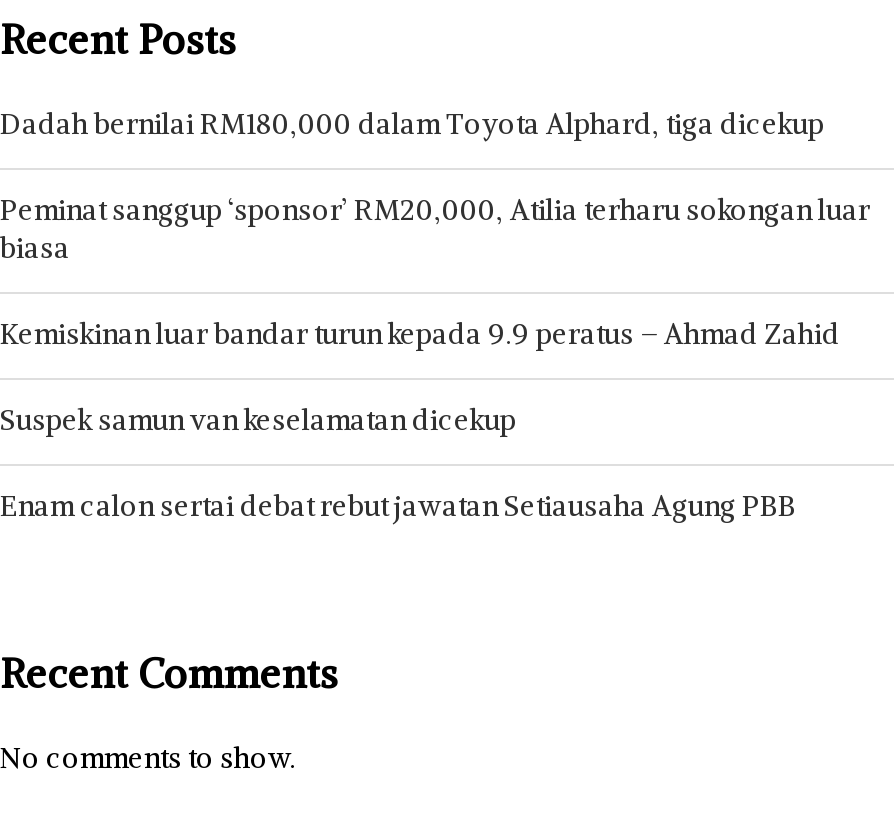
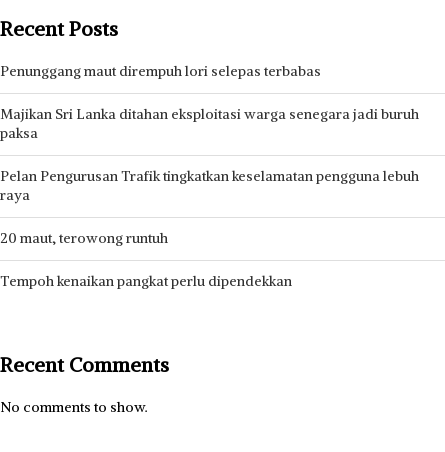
[0,106,824,142] Dadah bernilai RM180,000 dalam Toyota Alphard, tiga dicekup -> [0,62,321,80] Penunggang maut dirempuh lori selepas terbabas
[0,192,870,266] Peminat sanggup ‘sponsor’ RM20,000, Atilia terharu sokongan luar | biasa -> [0,105,419,142] Majikan Sri Lanka ditahan eksploitasi warga senegara jadi buruh | paksa
[0,316,840,352] Kemiskinan luar bandar turun kepada 9.9 peratus – Ahmad Zahid -> [0,167,419,204] Pelan Pengurusan Trafik tingkatkan keselamatan pengguna lebuh | raya
[0,402,516,438] Suspek samun van keselamatan dicekup -> [0,229,168,247] 20 maut, terowong runtuh
[0,488,796,524] Enam calon sertai debat rebut jawatan Setiausaha Agung PBB -> [0,272,292,290] Tempoh kenaikan pangkat perlu dipendekkan

